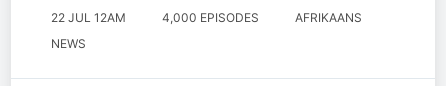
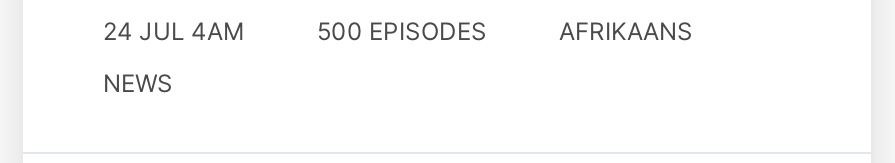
[51,10,259,25] 22 JUL 12AM | 4,000 EPISODES -> [103,16,487,46] 24 JUL 4AM | 500 EPISODES

